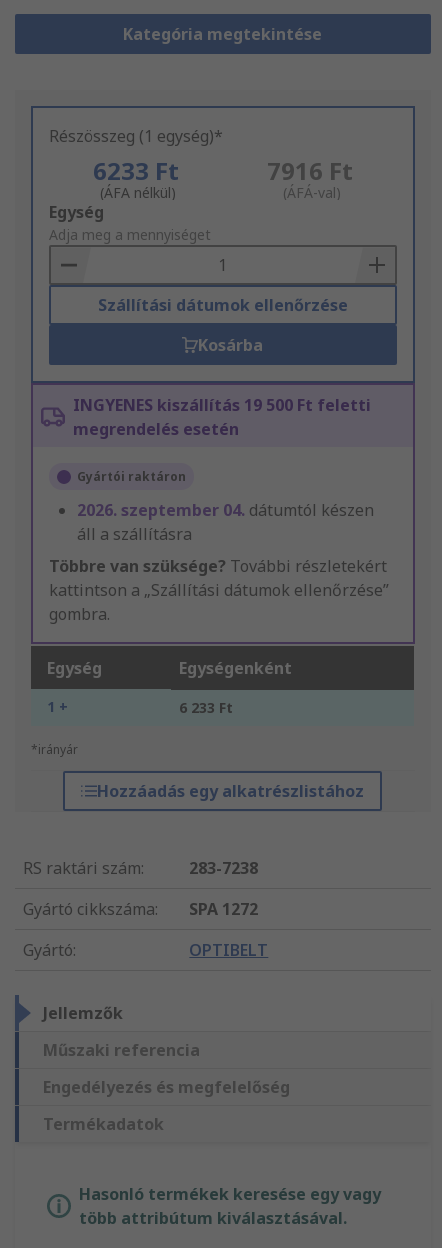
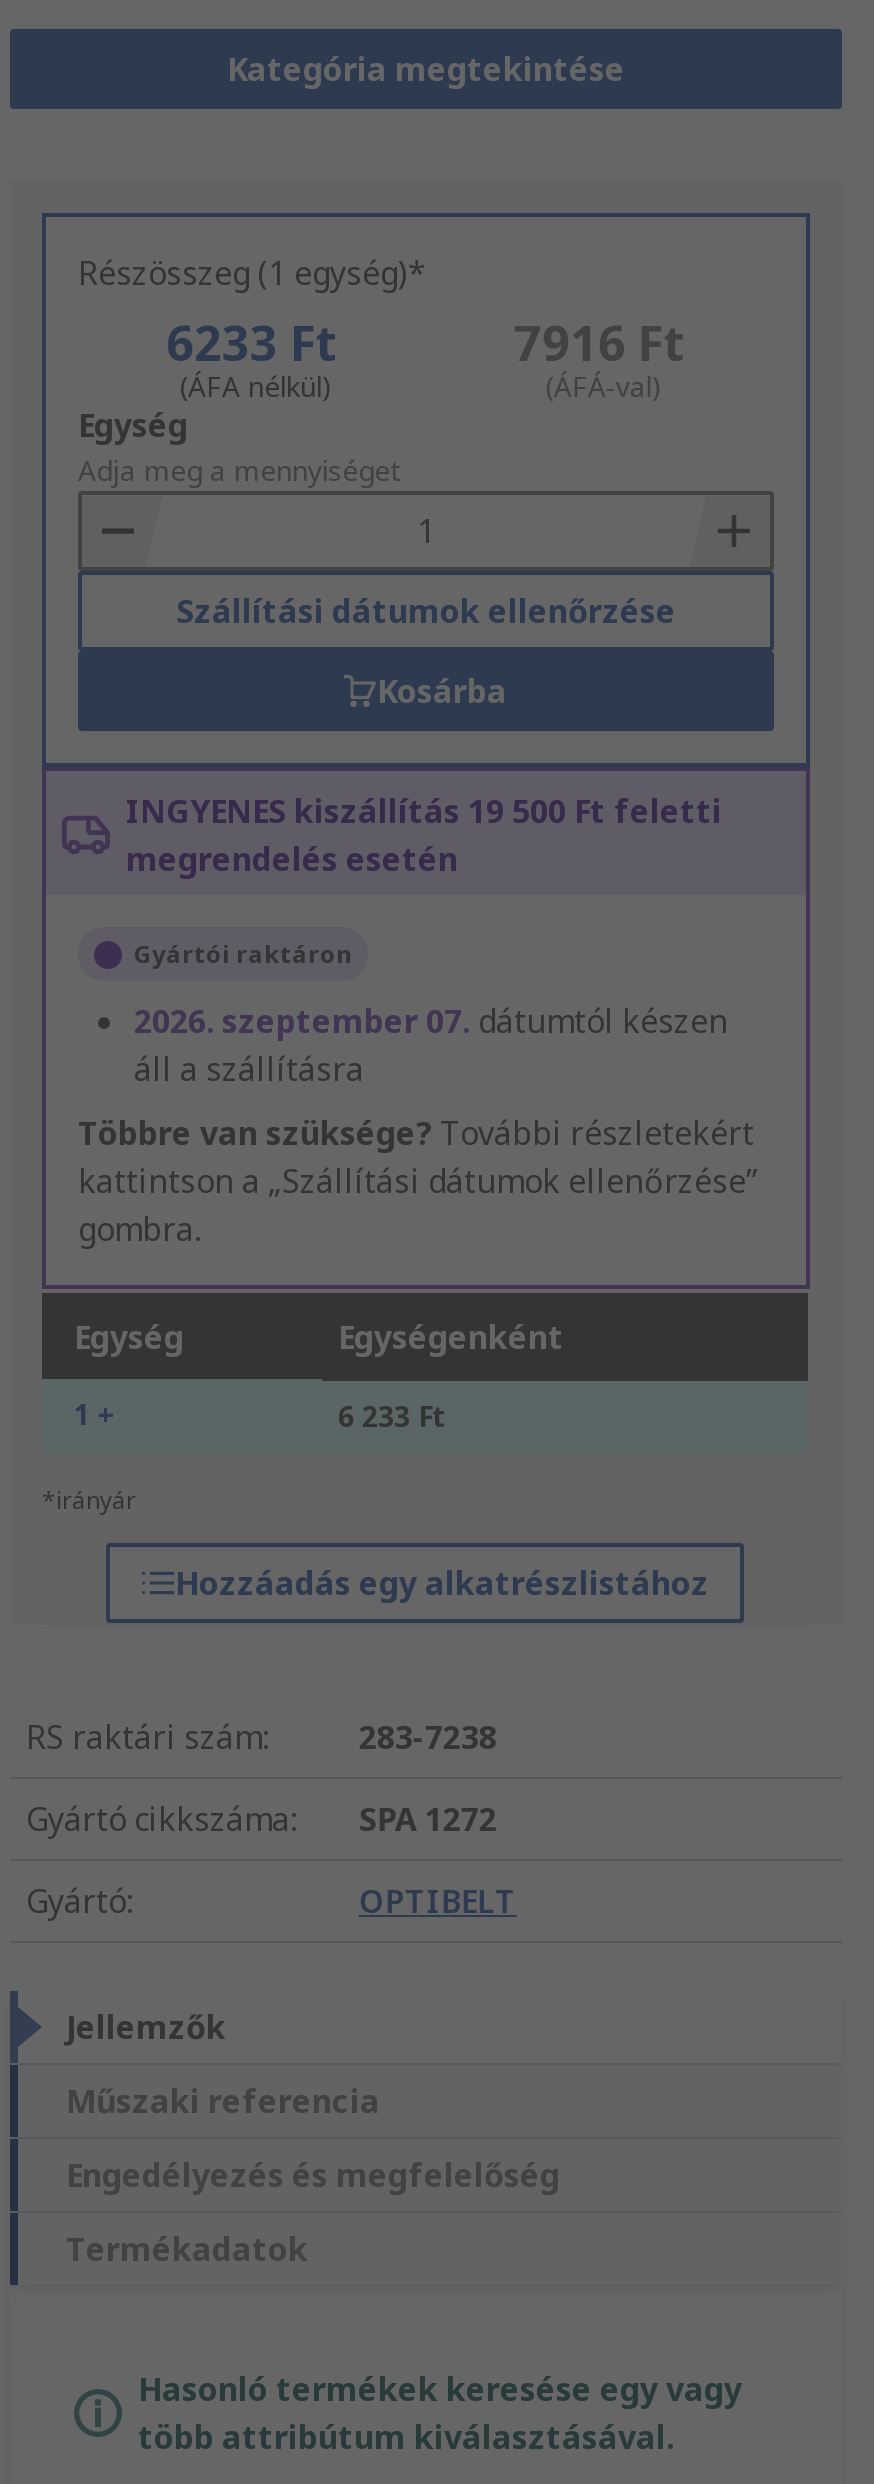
[77,499,374,521] 2026. szeptember 04. dátumtól készen -> [134,1000,728,1044] 2026. szeptember 07. dátumtól készen

